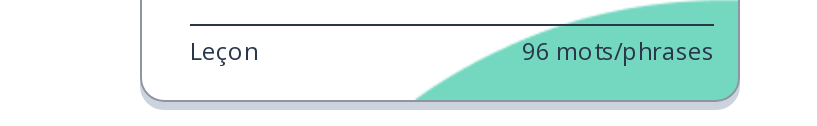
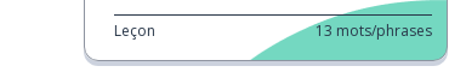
[522,34,714,68] 96 mots/phrases -> [316,20,432,41] 13 mots/phrases

